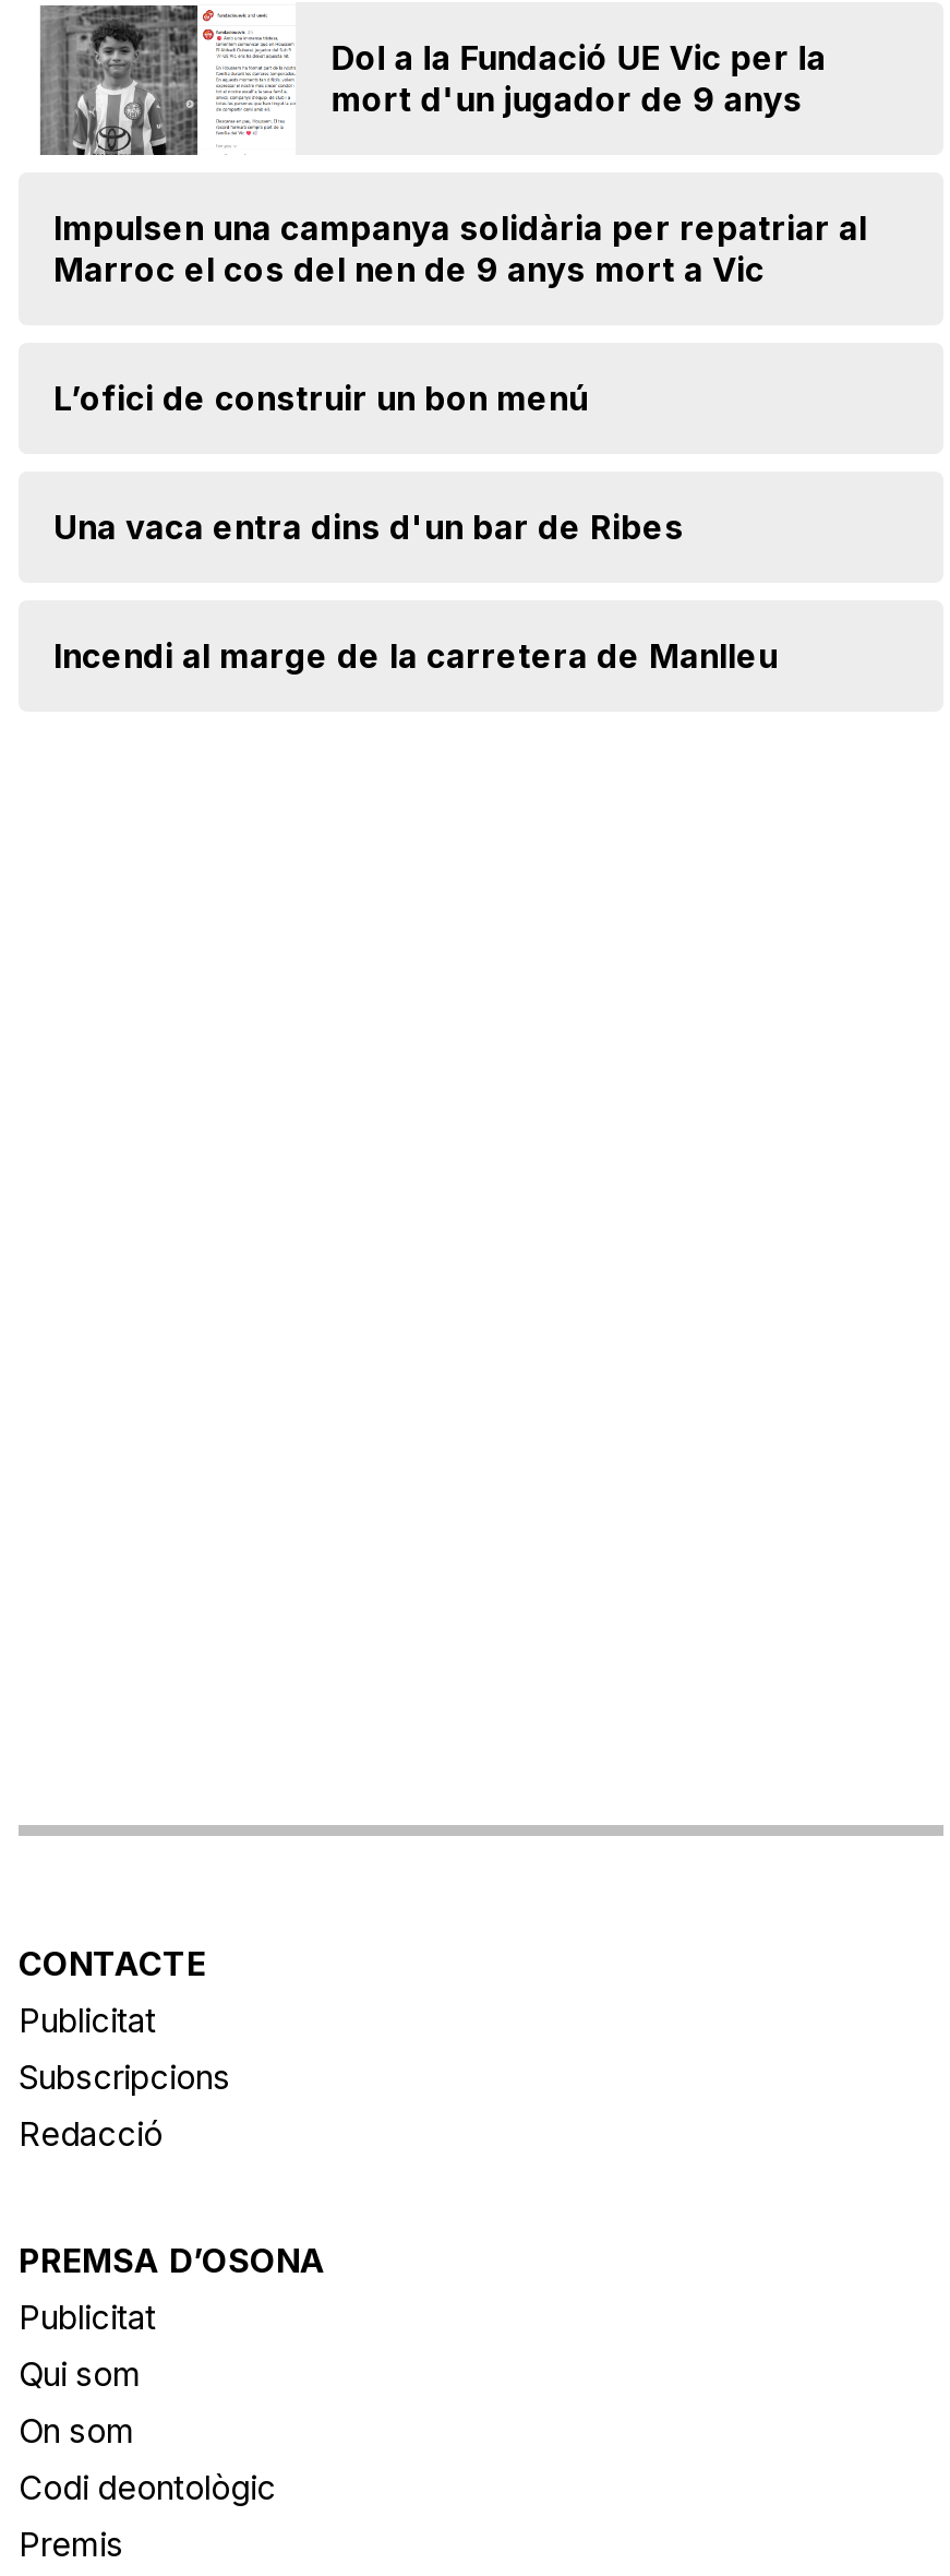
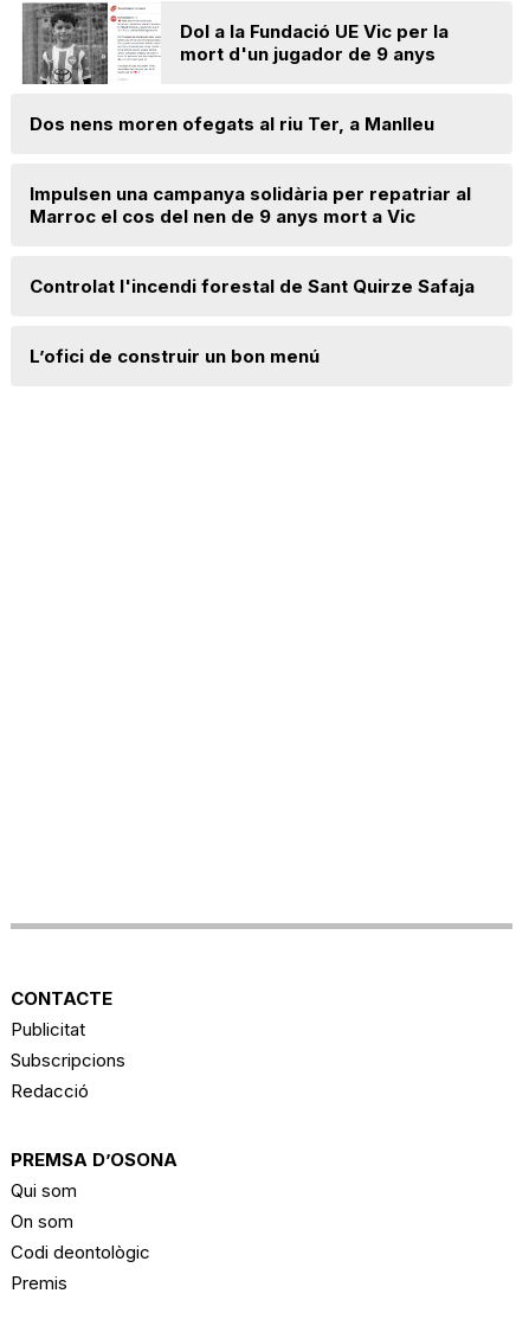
none -> [30,113,434,136] Dos nens moren ofegats al riu Ter, a Manlleu
moved [53,208,867,291] -> [30,183,471,228]: Impulsen una campanya solidària per repatriar al | Marroc el cos del nen de 9 anys mort a Vic
none -> [30,275,475,298] Controlat l'incendi forestal de Sant Quirze Safaja
moved [53,379,588,420] -> [30,345,320,368]: L’ofici de construir un bon menú
[53,507,778,678] Una vaca entra dins d'un bar de Ribes | Incendi al marge de la carretera de Manlleu -> none
[19,2297,156,2339] Publicitat -> none

